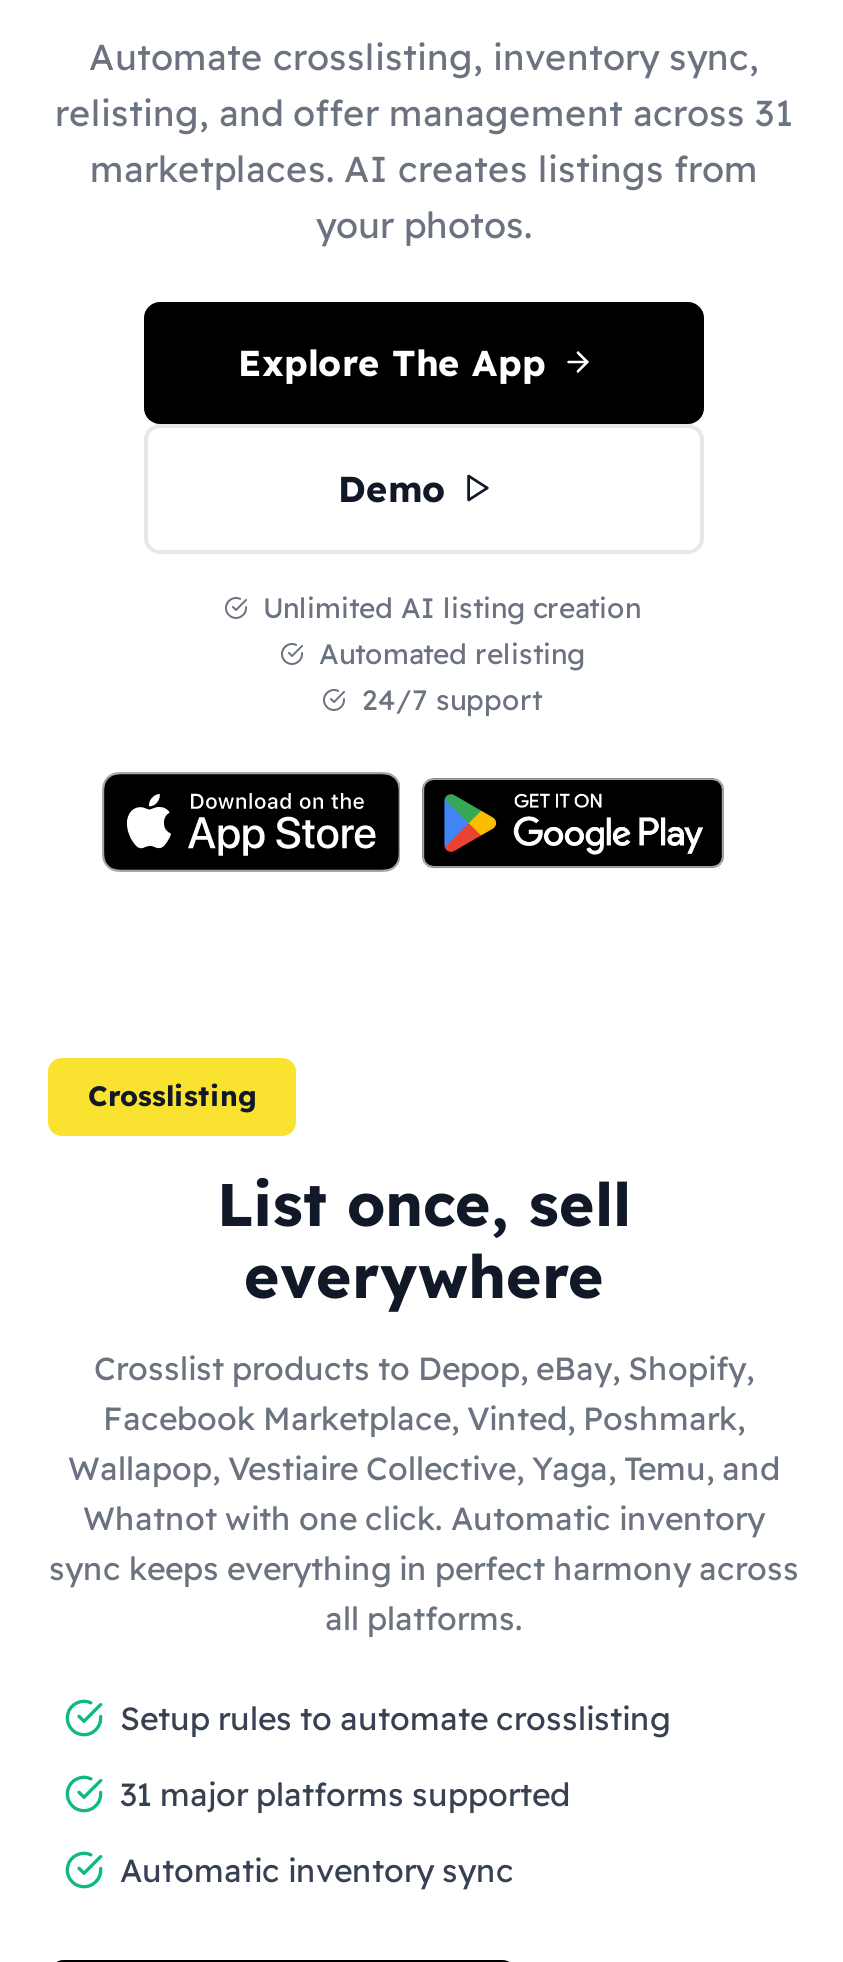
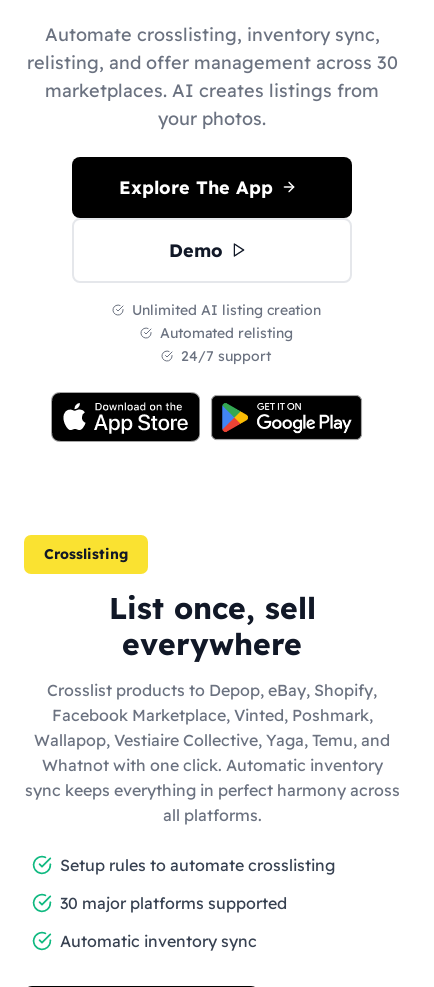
[55,89,793,135] relisting, and offer management across 31 -> [26,50,397,73] relisting, and offer management across 30
[120,1773,570,1813] 31 major platforms supported -> [60,892,287,912] 30 major platforms supported

